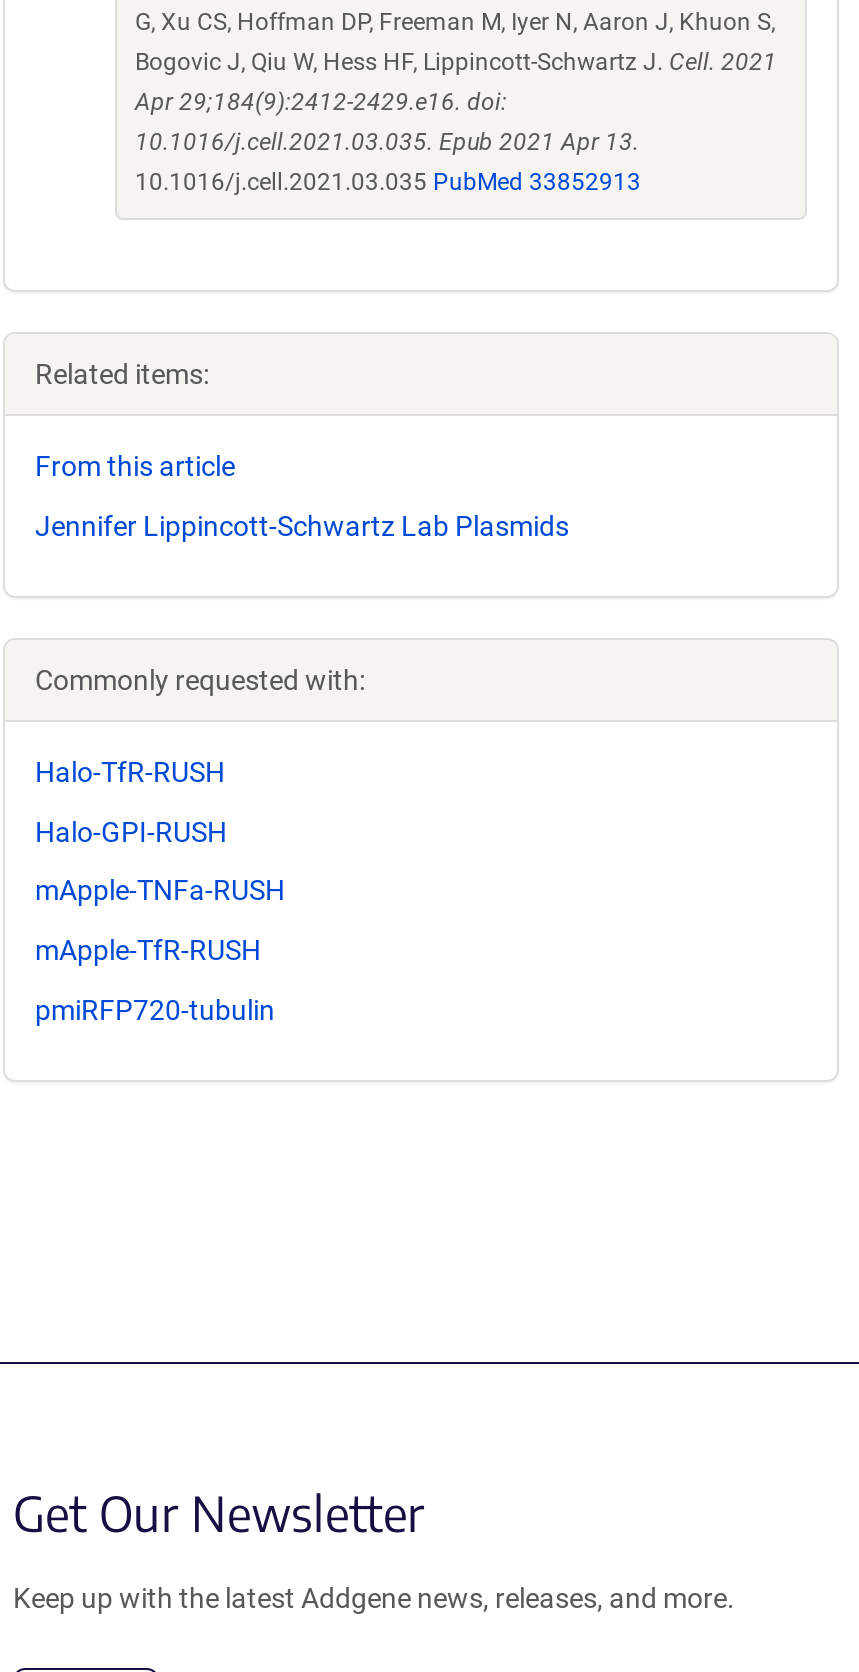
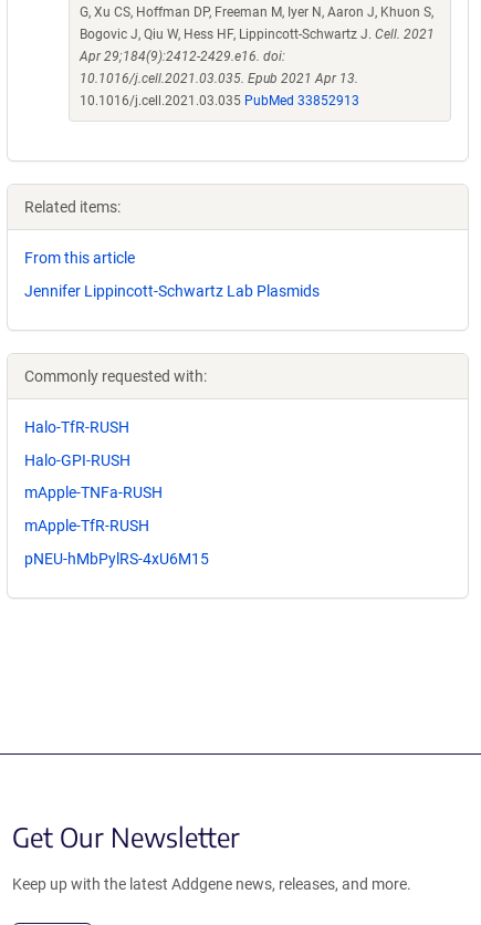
[35,994,275,1026] pmiRFP720-tubulin -> [24,550,209,568] pNEU-hMbPylRS-4xU6M15

